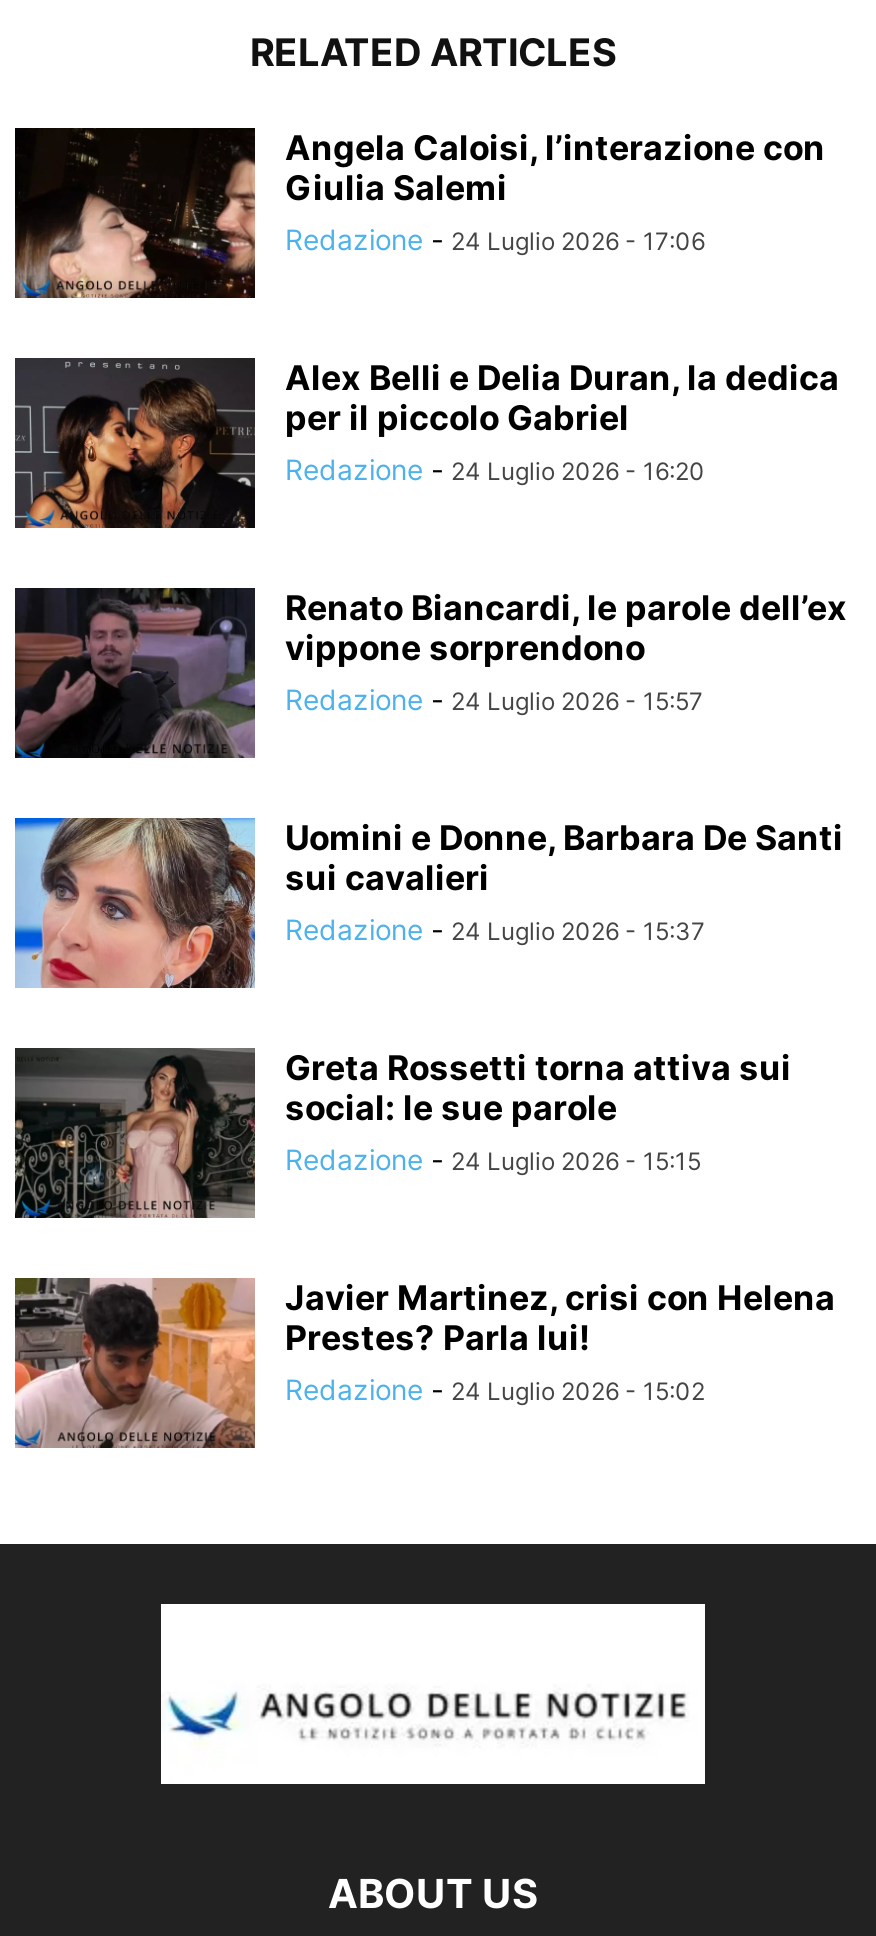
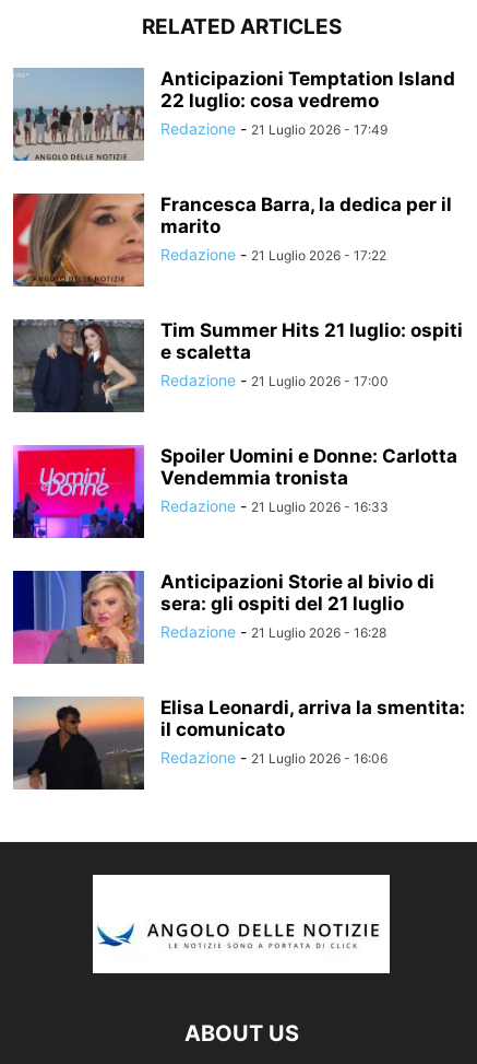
[13,125,825,299] [image] | Angela Caloisi, l’interazione con | Giulia Salemi | Redazione - 24 Luglio 2026 - 17:06 -> [12,68,455,162] [image] | Anticipazioni Temptation Island | 22 luglio: cosa vedremo | Redazione - 21 Luglio 2026 - 17:49
[13,357,839,529] [image] | Alex Belli e Delia Duran, la dedica | per il piccolo Gabriel | Redazione - 24 Luglio 2026 - 16:20 -> [12,192,452,288] [image] | Francesca Barra, la dedica per il | marito | Redazione - 21 Luglio 2026 - 17:22
[15,587,847,761] [image] | Renato Biancardi, le parole dell’ex | vippone sorprendono | Redazione - 24 Luglio 2026 - 15:57 -> [13,319,463,413] [image] | Tim Summer Hits 21 luglio: ospiti | e scaletta | Redazione - 21 Luglio 2026 - 17:00
[13,815,843,991] [image] | Uomini e Donne, Barbara De Santi | sui cavalieri | Redazione - 24 Luglio 2026 - 15:37 -> [12,444,457,539] [image] | Spoiler Uomini e Donne: Carlotta | Vendemmia tronista | Redazione - 21 Luglio 2026 - 16:33
[13,1047,791,1221] [image] | Greta Rossetti torna attiva sui | social: le sue parole | Redazione - 24 Luglio 2026 - 15:15 -> [12,570,434,665] [image] | Anticipazioni Storie al bivio di | sera: gli ospiti del 21 luglio | Redazione - 21 Luglio 2026 - 16:28
[13,1277,835,1449] [image] | Javier Martinez, crisi con Helena | Prestes? Parla lui! | Redazione - 24 Luglio 2026 - 15:02 -> [12,697,465,791] [image] | Elisa Leonardi, arriva la smentita: | il comunicato | Redazione - 21 Luglio 2026 - 16:06

